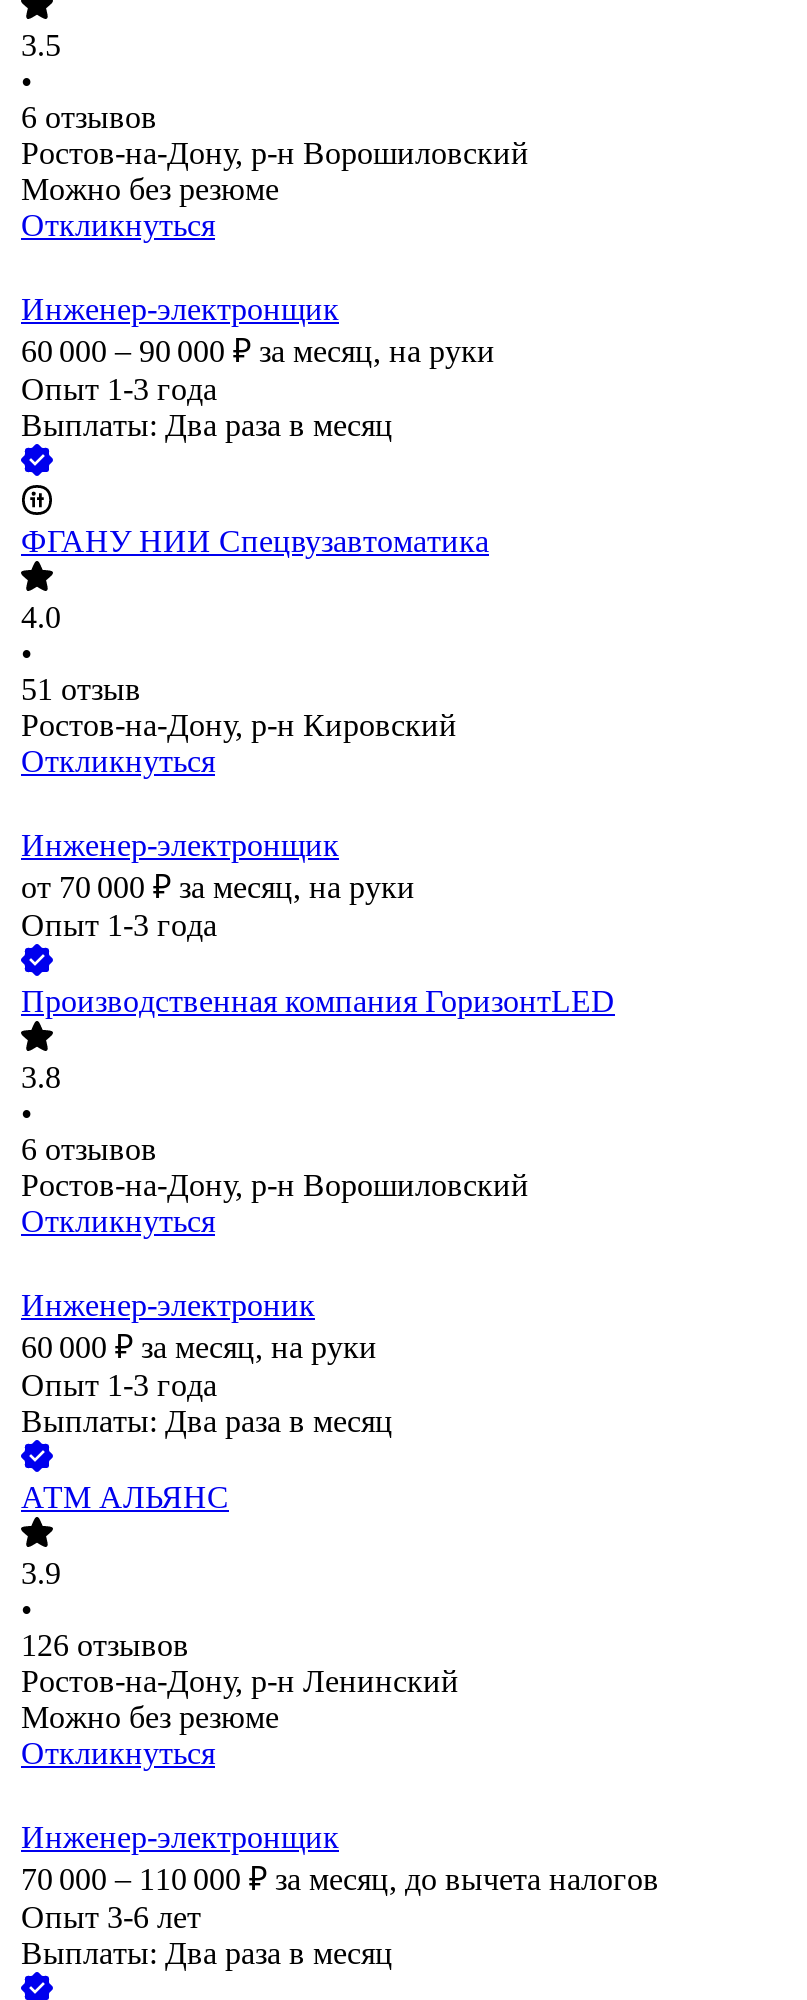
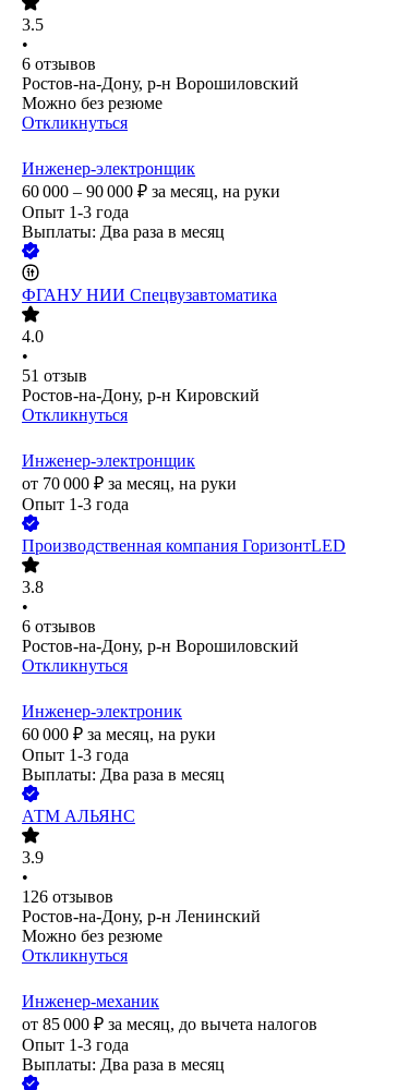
[21,1821,659,1935] Инженер-электронщик | 70 000 – 110 000 ₽ за месяц, до вычета налогов | Опыт 3-6 лет -> [22,992,317,1054] Инженер-механик | от 85 000 ₽ за месяц, до вычета налогов | Опыт 1-3 года

